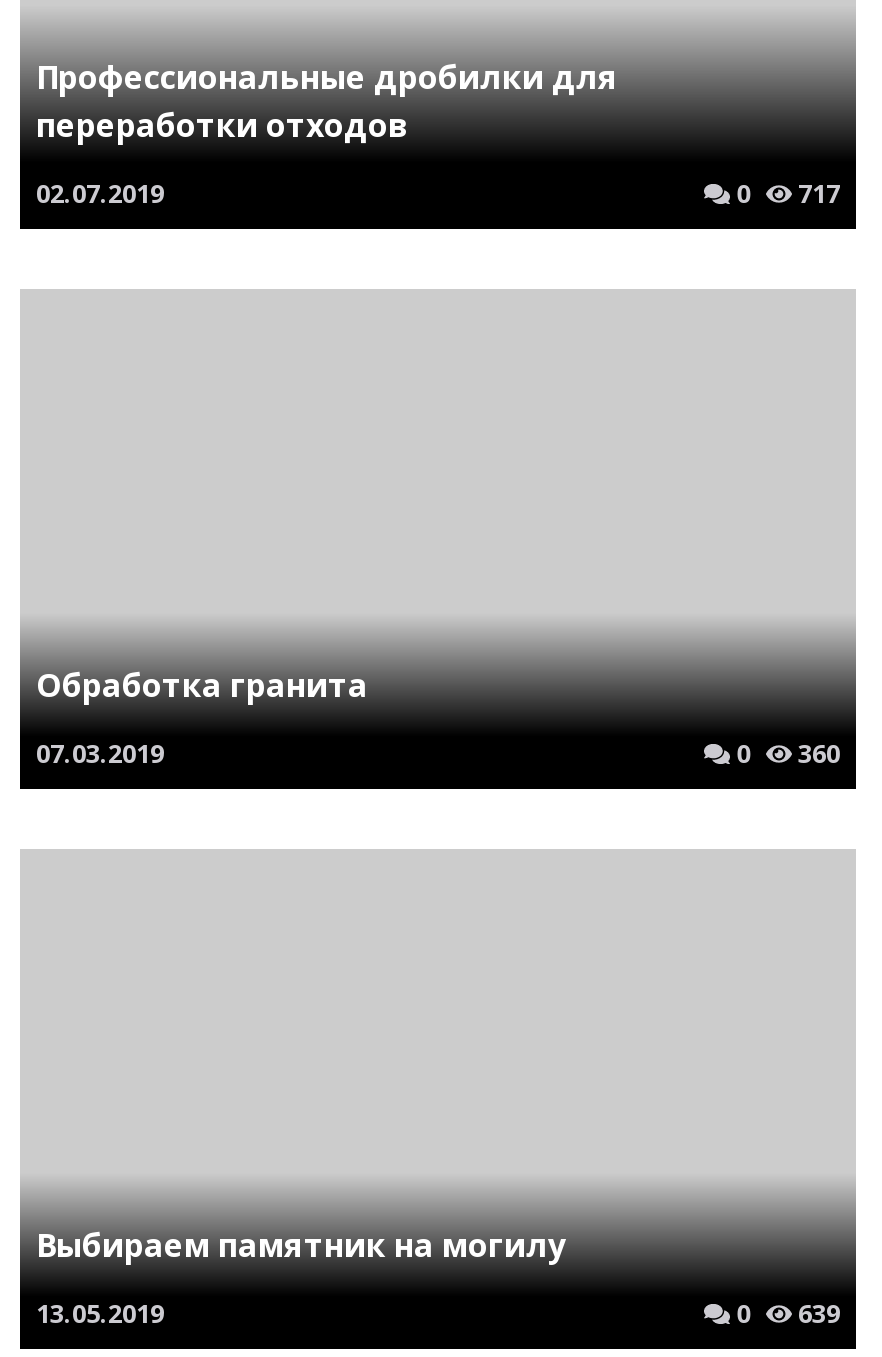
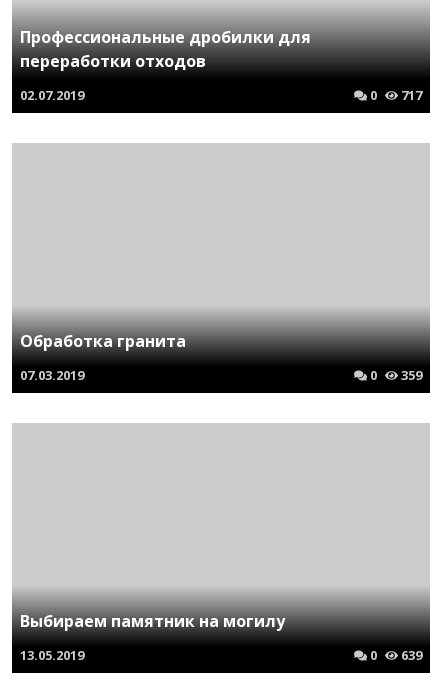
[730,735,840,771] 0 360 -> [367,366,422,384] 0 359

